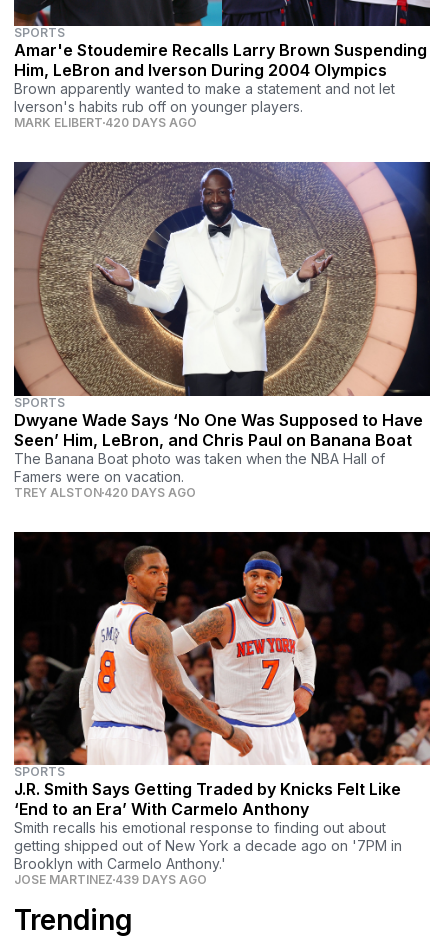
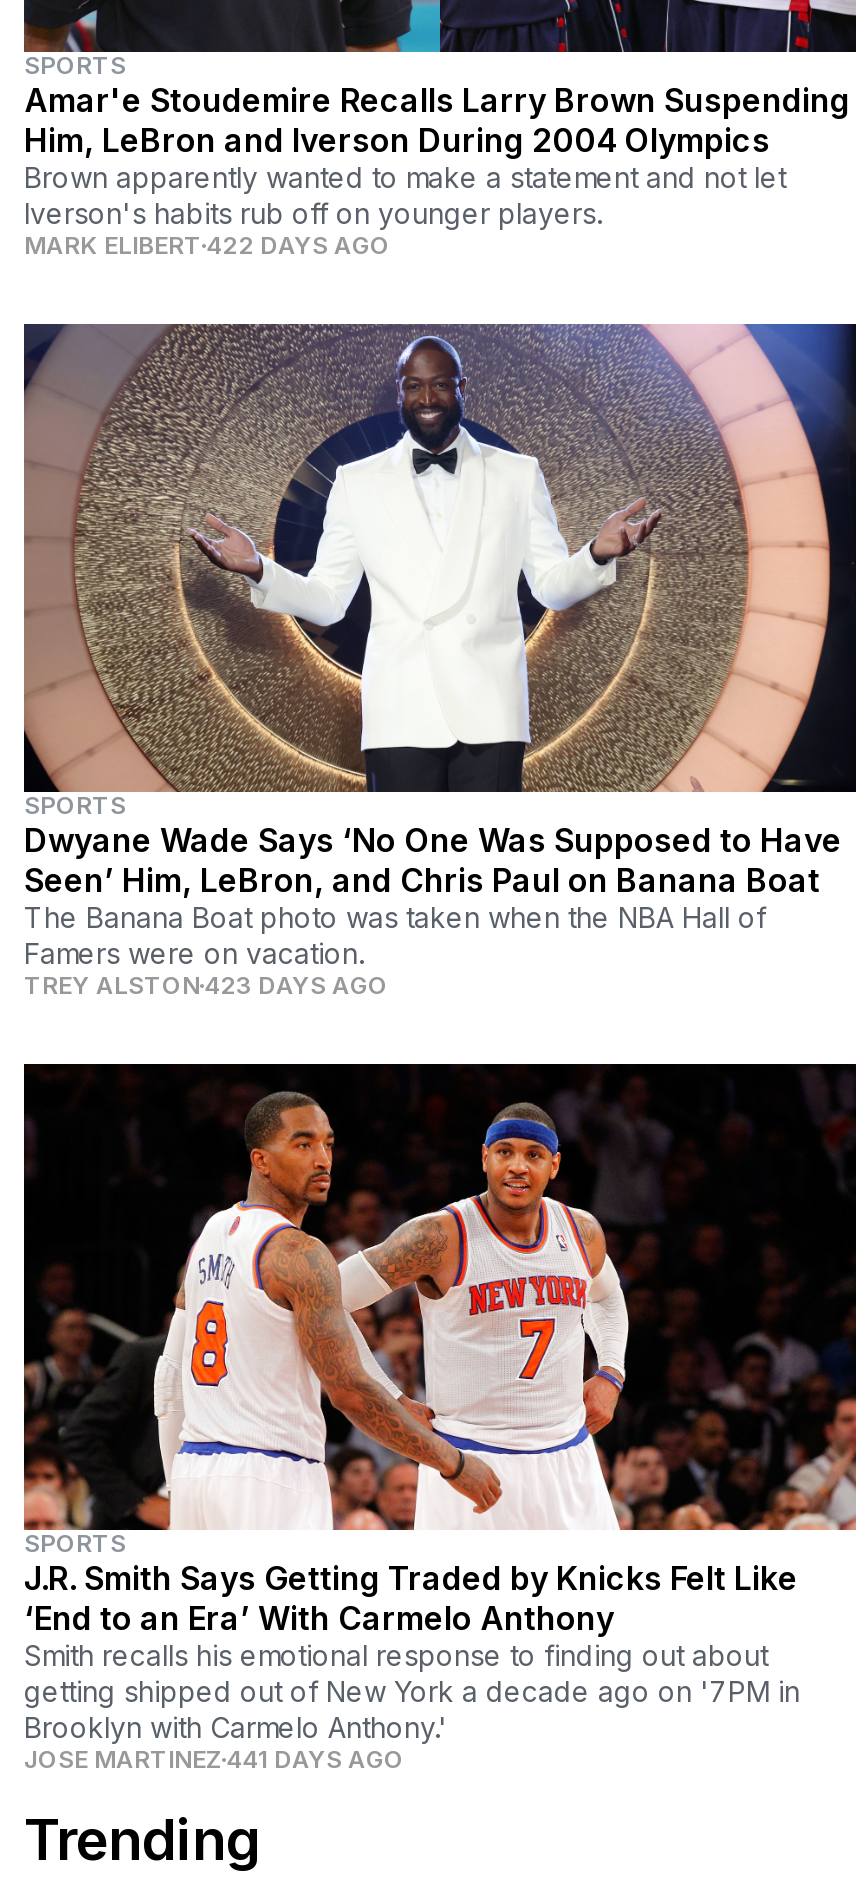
[14,115,197,130] MARK ELIBERT 420 DAYS AGO -> [24,230,390,260] MARK ELIBERT 422 DAYS AGO
[14,485,196,500] TREY ALSTON 420 DAYS AGO -> [24,969,388,999] TREY ALSTON 423 DAYS AGO
[14,872,207,887] JOSE MARTINEZ 439 DAYS AGO -> [24,1745,404,1775] JOSE MARTINEZ 441 DAYS AGO

